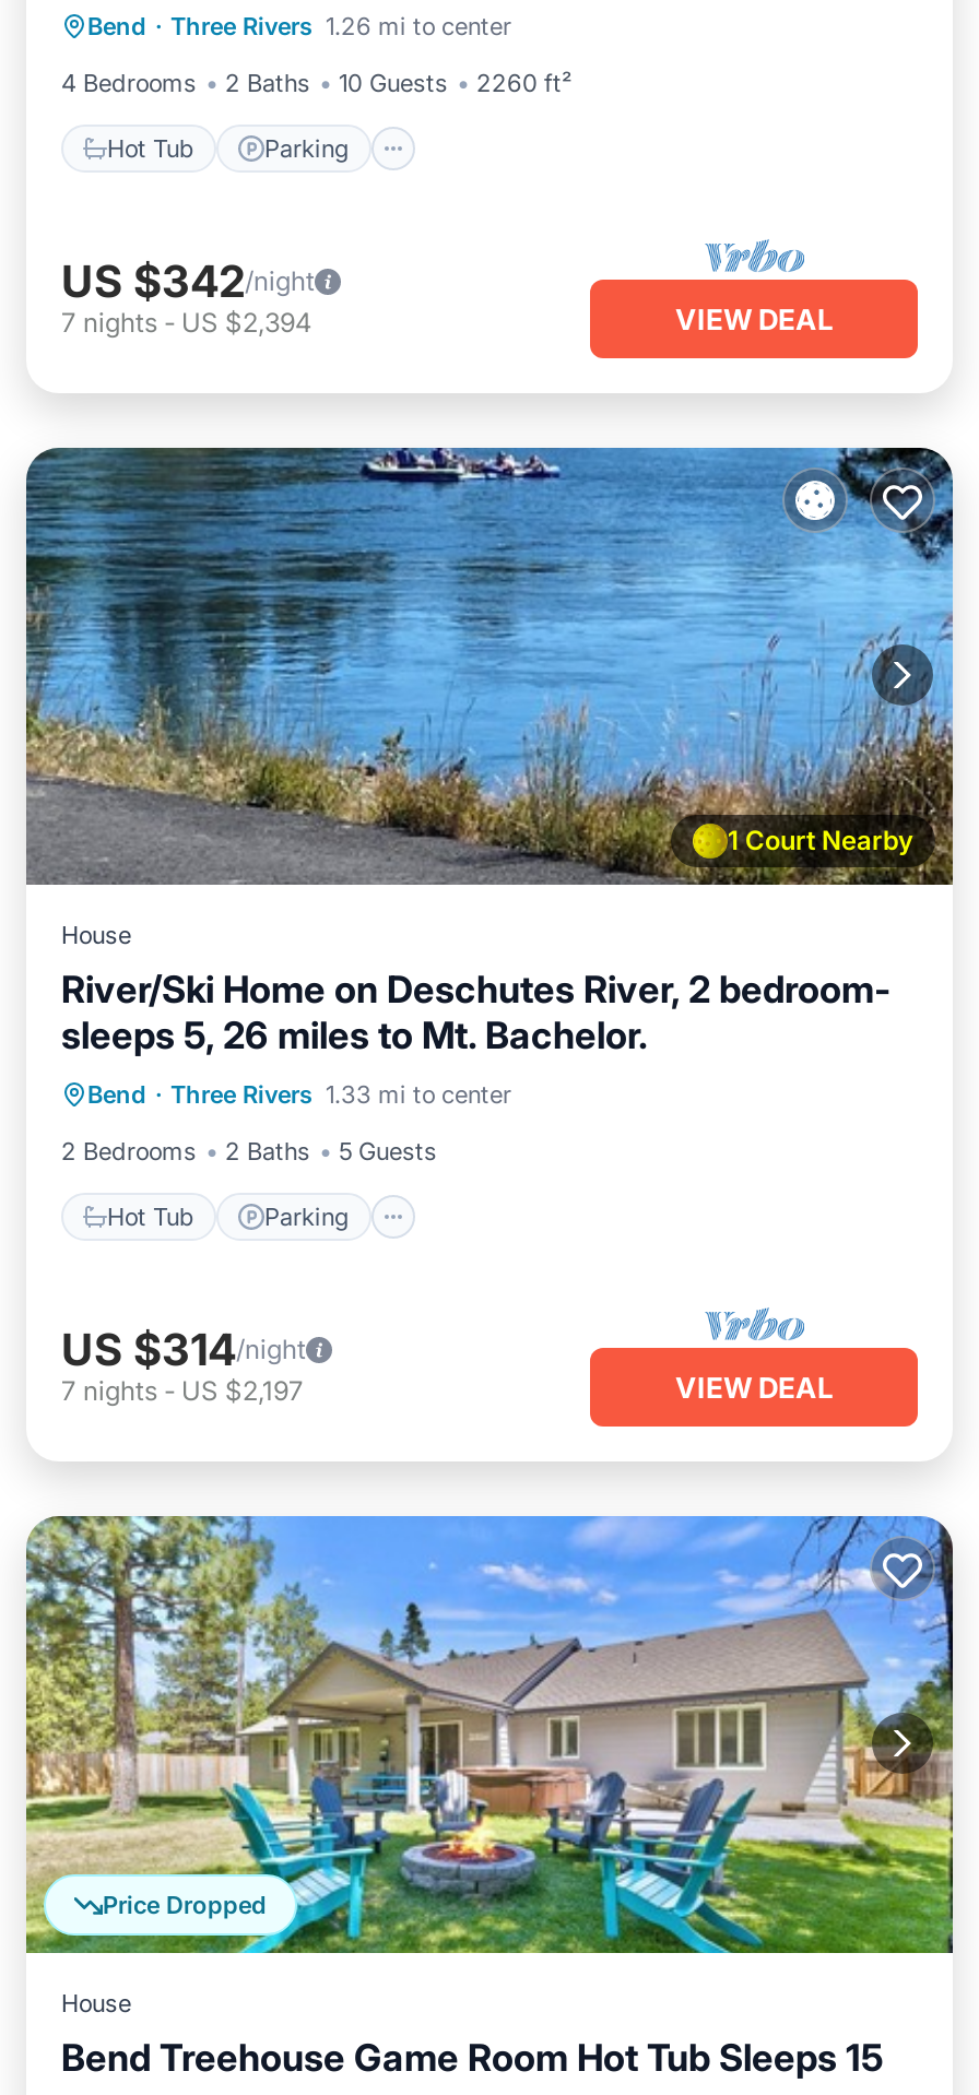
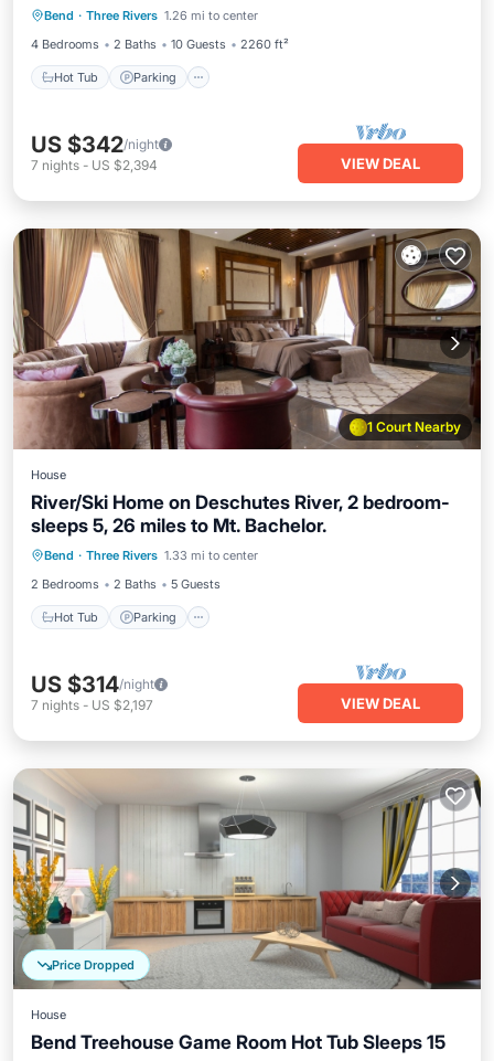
[24,446,955,887] [image] -> [12,227,482,450] [image]
[24,1514,955,1955] [image] -> [12,767,482,990] [image]

